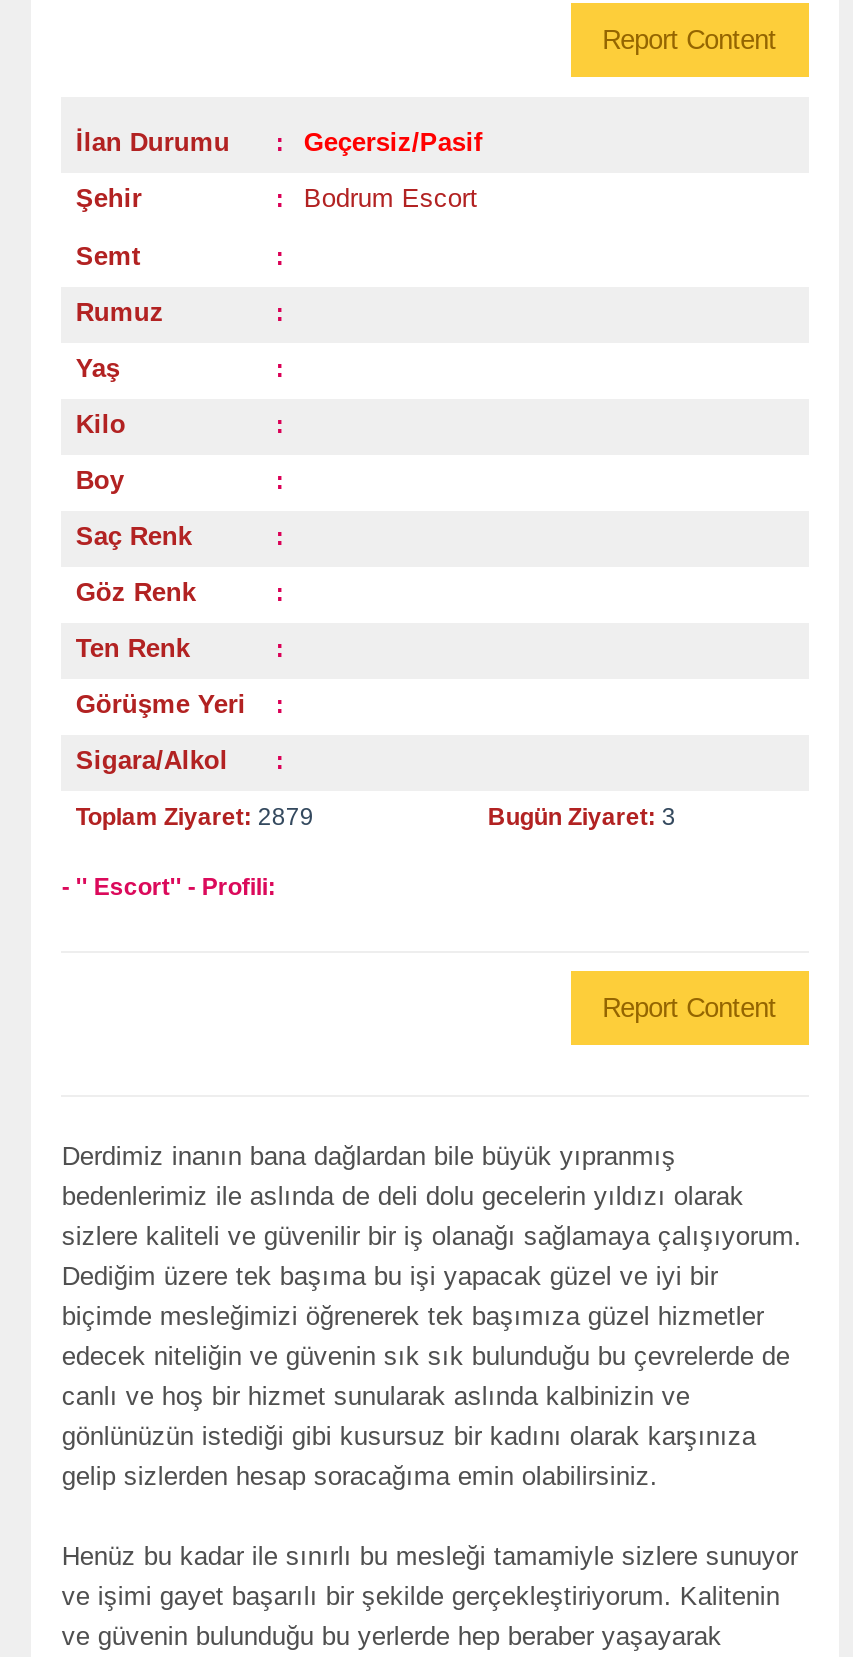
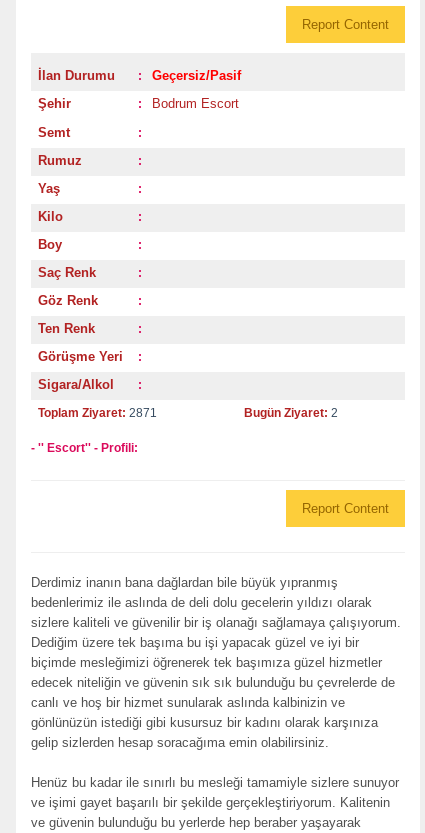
[76,803,314,831] Toplam Ziyaret: 2879 -> [38,406,157,420] Toplam Ziyaret: 2871
[488,803,676,831] Bugün Ziyaret: 3 -> [244,406,338,420] Bugün Ziyaret: 2

